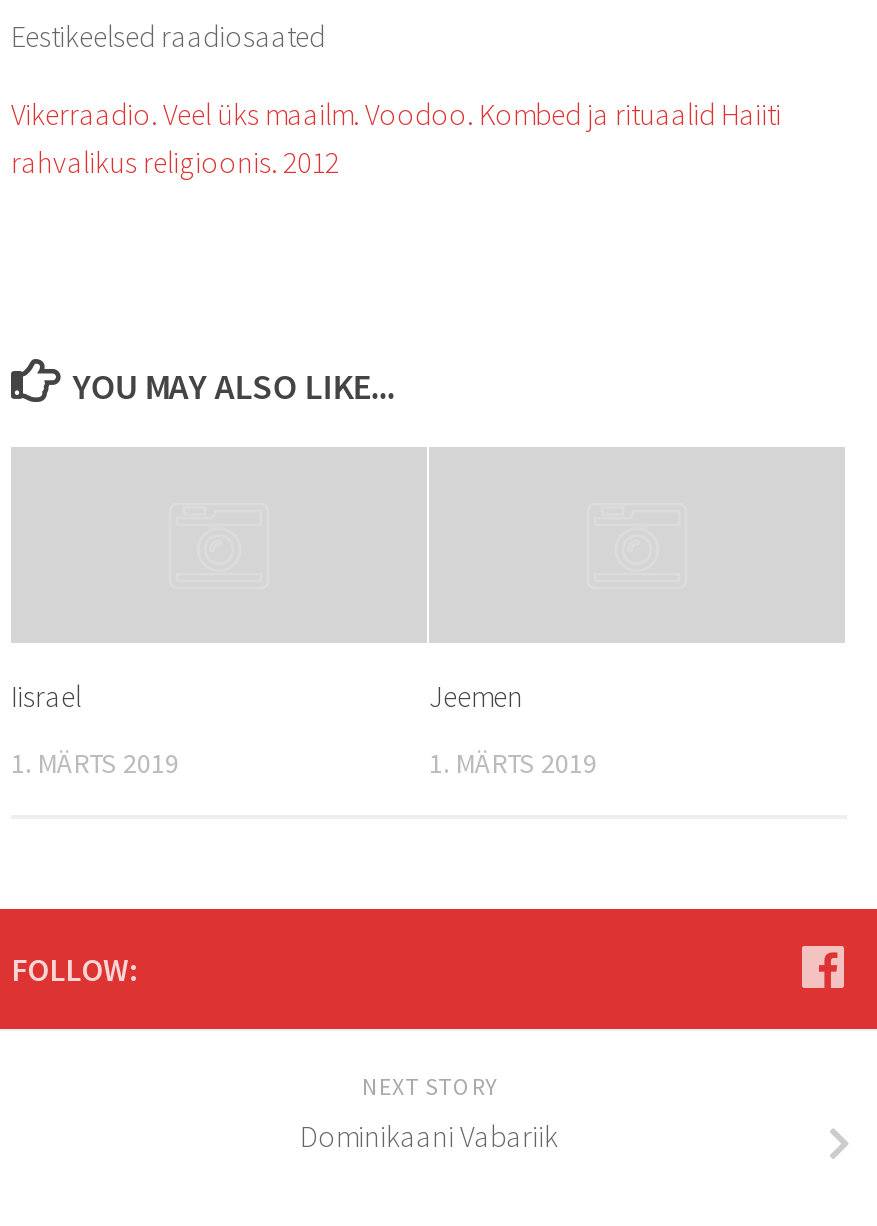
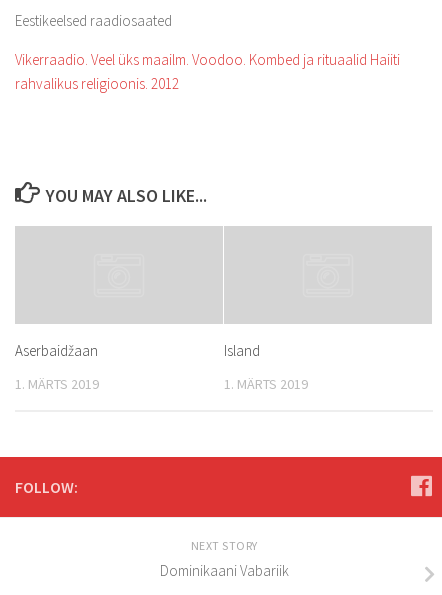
[11,677,81,715] Iisrael -> [15,341,98,360] Aserbaidžaan
[429,677,523,715] Jeemen -> [224,341,260,360] Island

